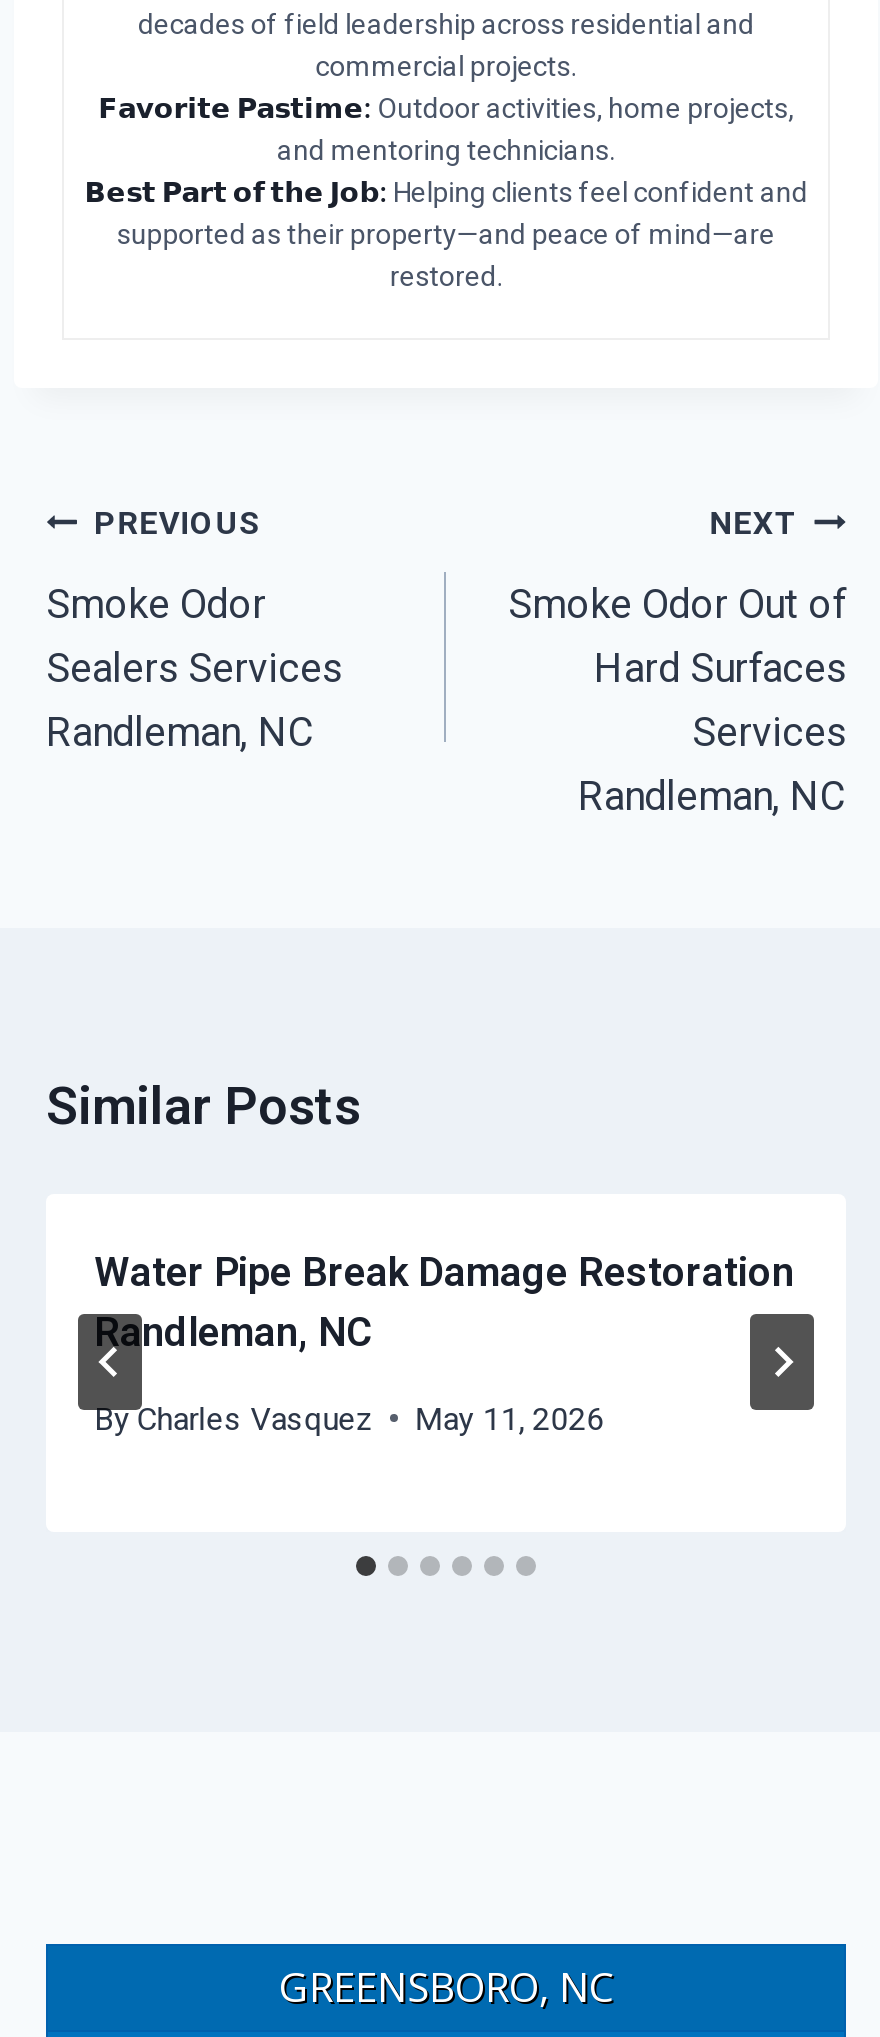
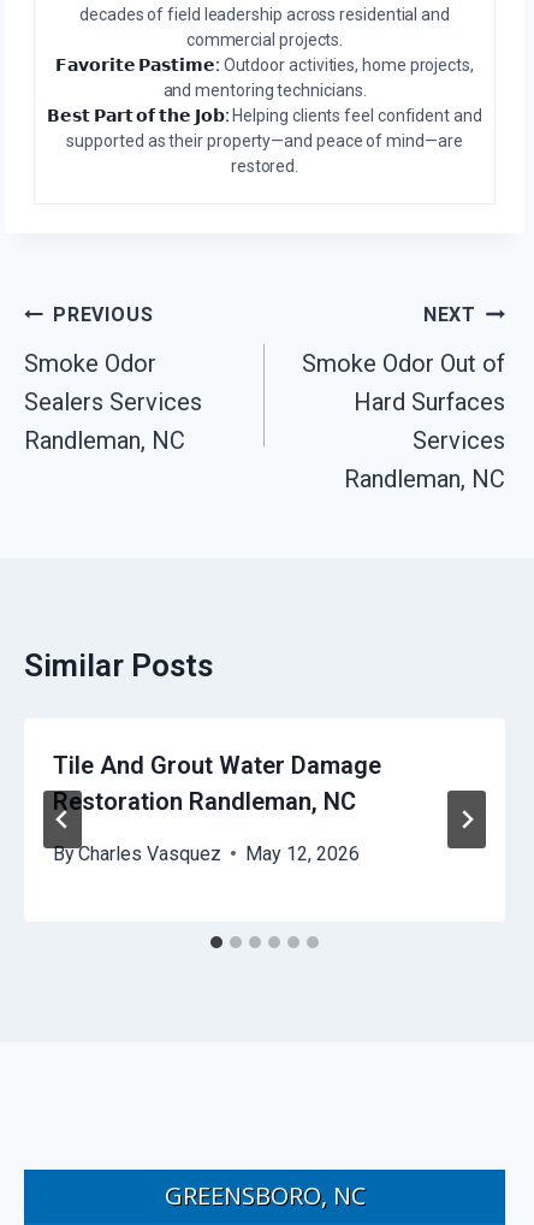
[94,1248,794,1356] Water Pipe Break Damage Restoration | Randleman, NC -> [53,751,381,816] Tile And Grout Water Damage | Restoration Randleman, NC
[94,1400,604,1438] By Charles Vasquez May 11, 2026 -> [53,842,360,865] By Charles Vasquez May 12, 2026

